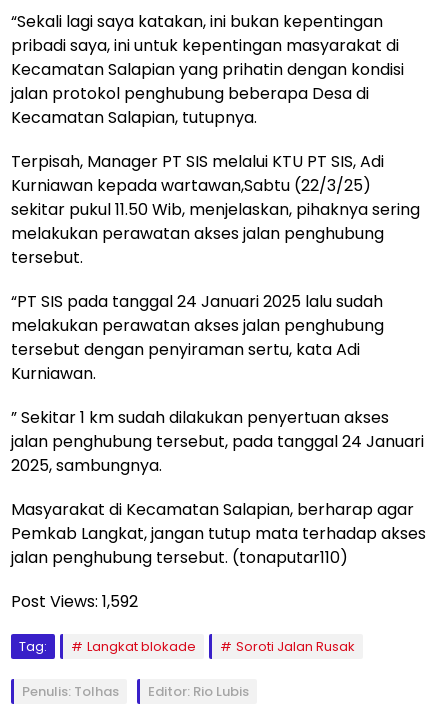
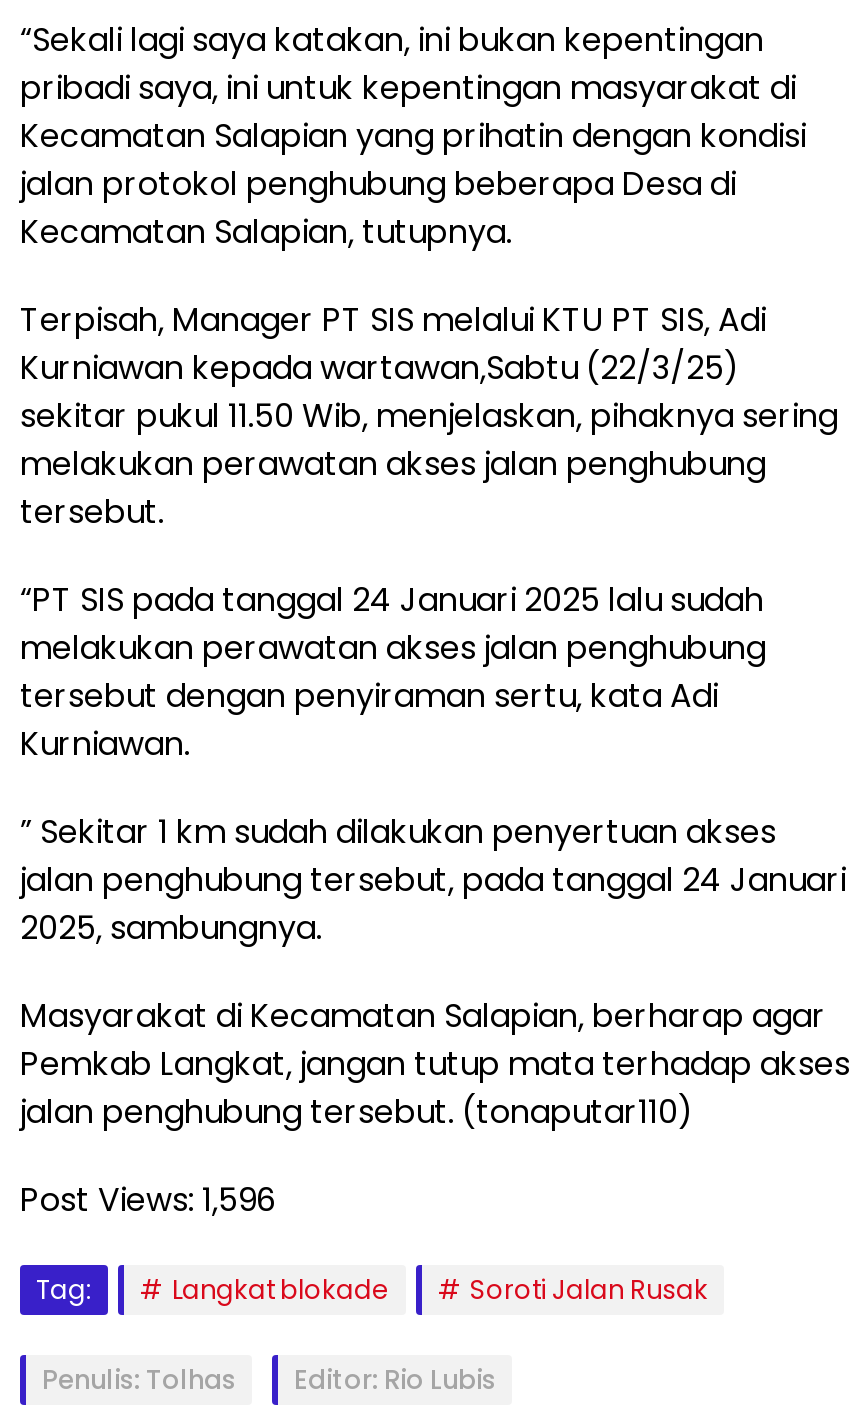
[11,589,138,612] Post Views: 1,592 -> [20,1176,276,1222] Post Views: 1,596

